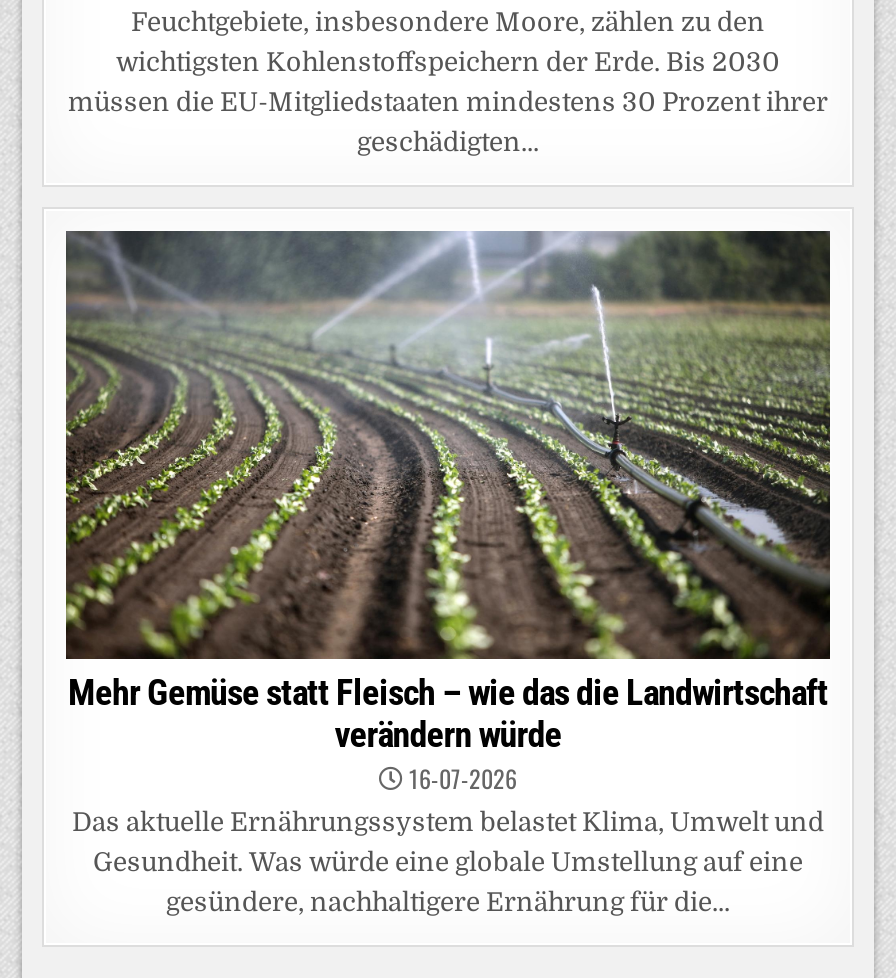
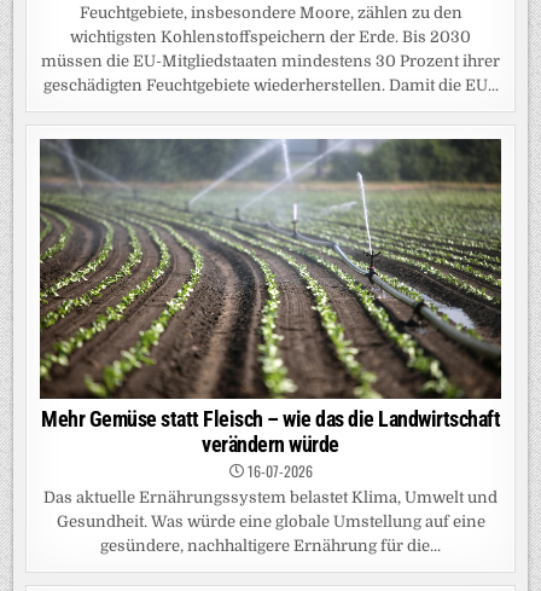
[357,126,539,156] geschädigten... -> [43,76,498,95] geschädigten Feuchtgebiete wiederherstellen. Damit die EU...

